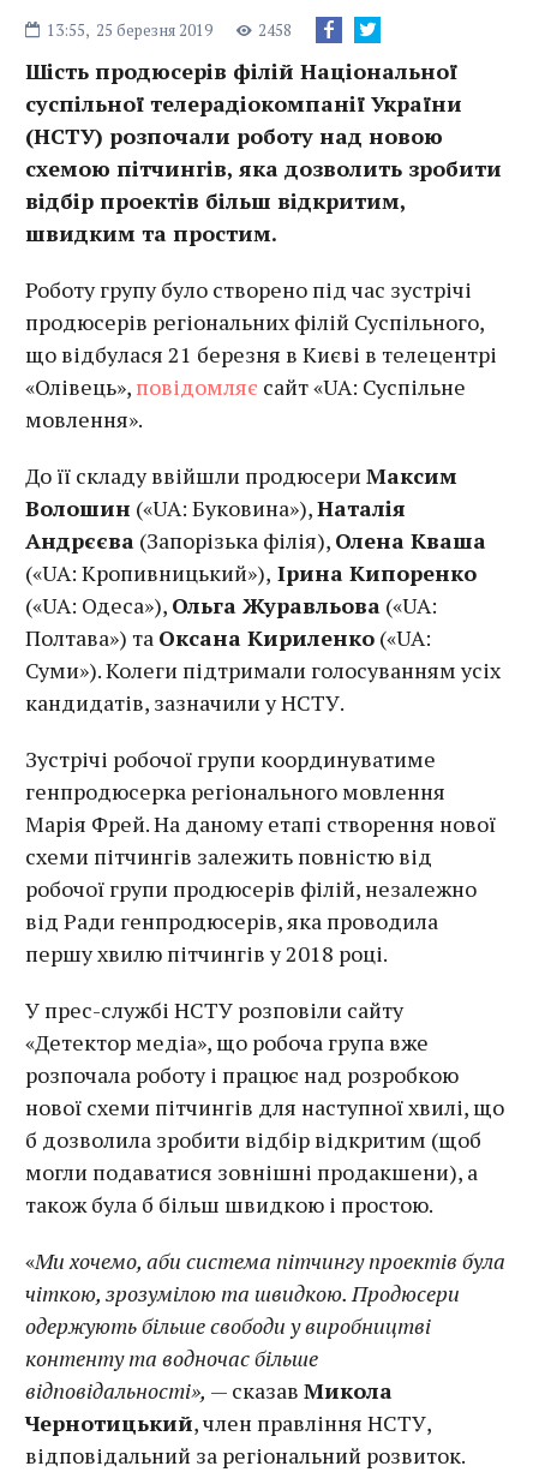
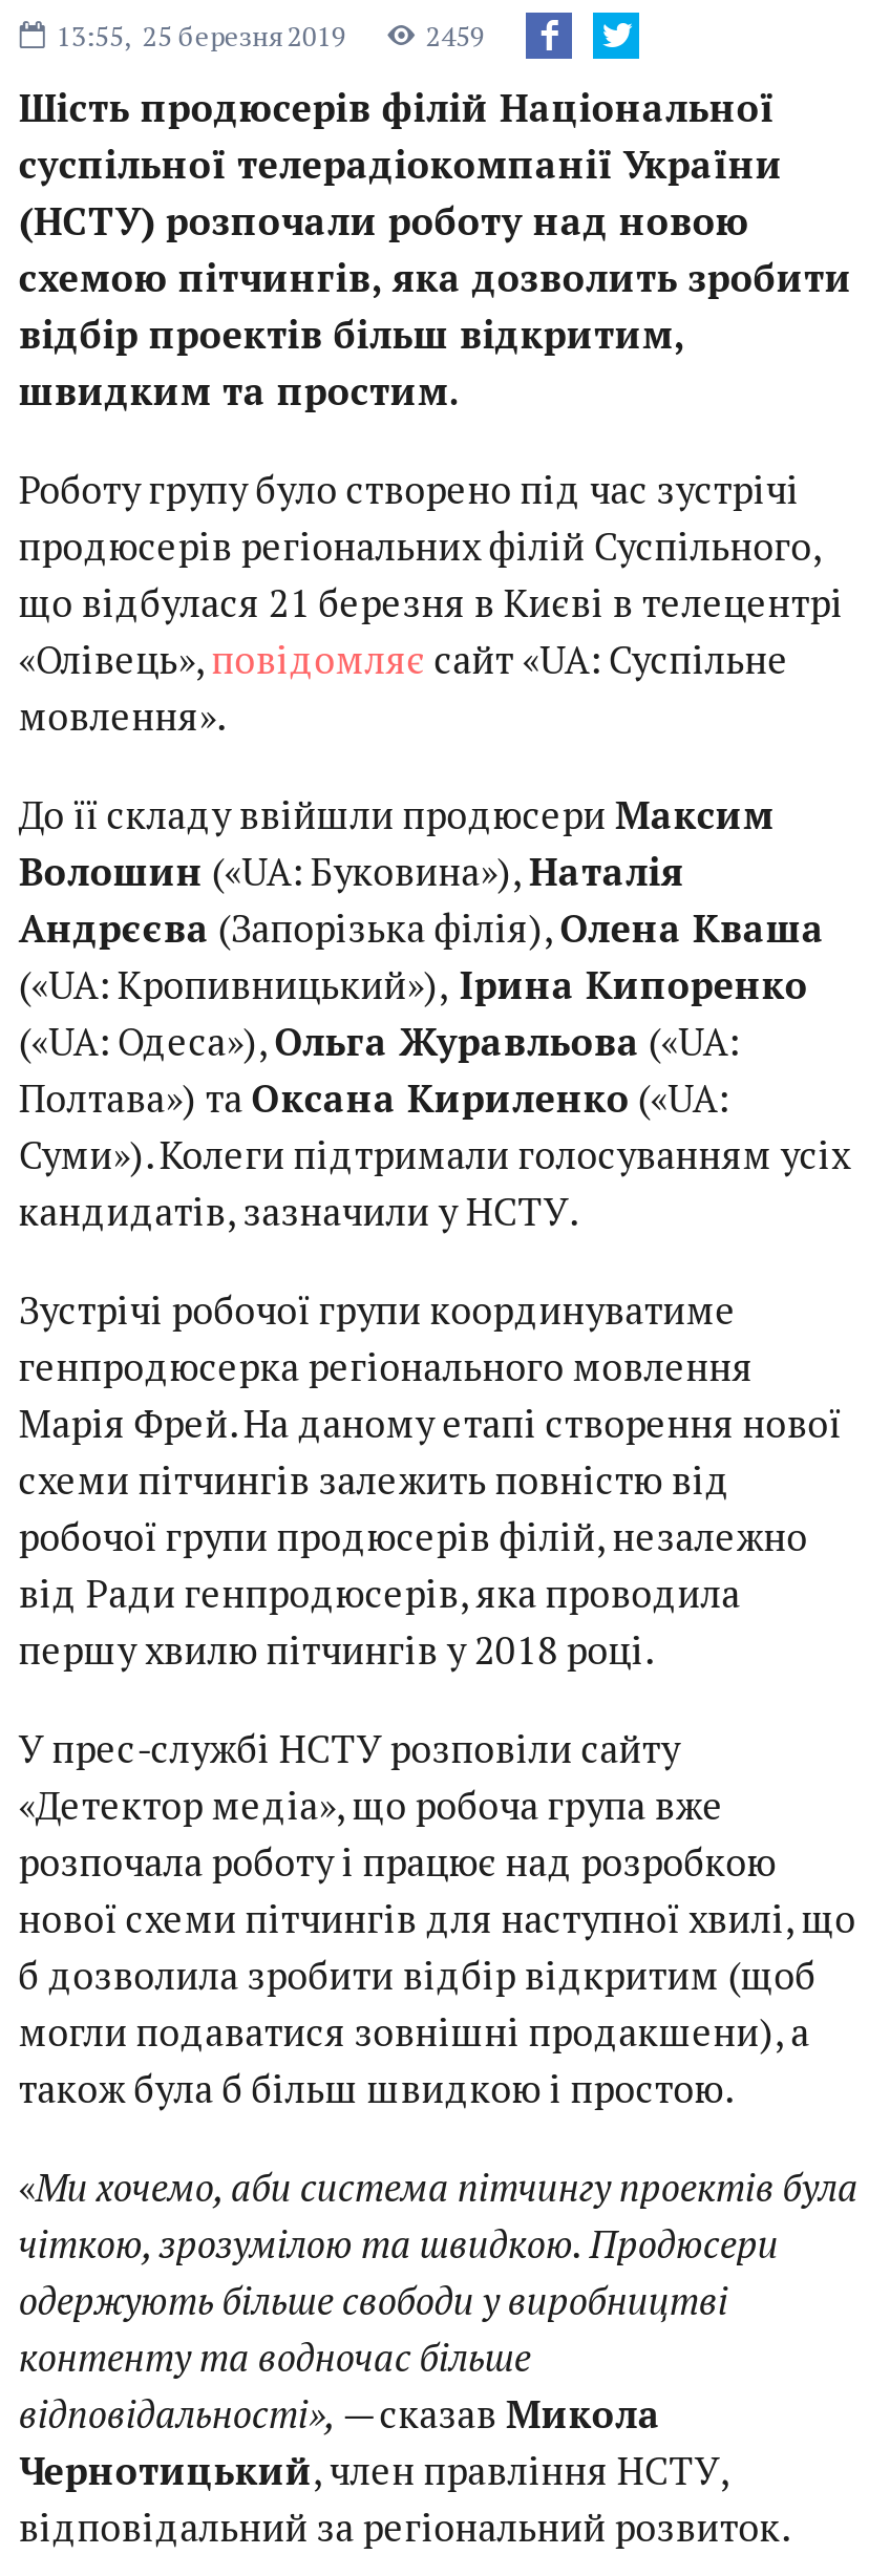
[259,19,292,41] 2458 -> [426,17,485,55] 2459

